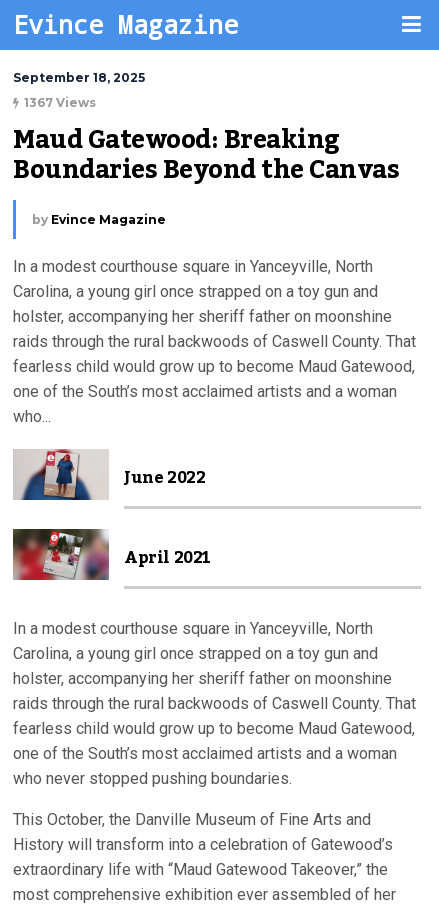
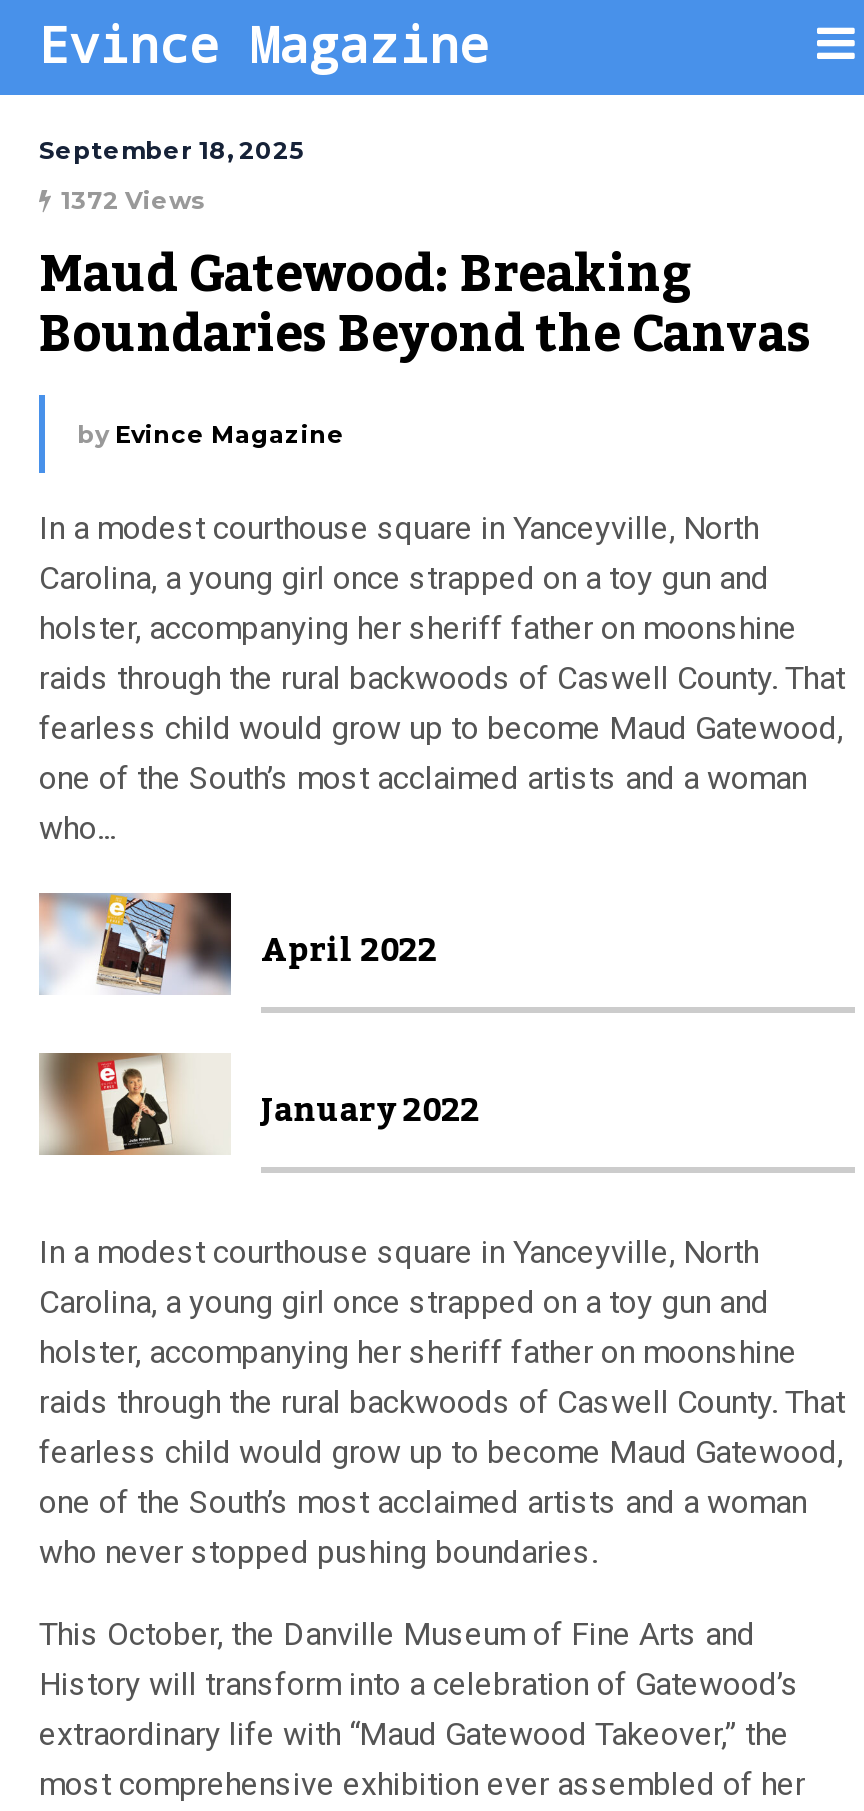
[24,95,96,110] 1367 Views -> [61,185,205,215] 1372 Views
[13,449,205,501] [image] | June 2022 -> [41,891,437,995] [image] | April 2022
[13,528,211,581] [image] | April 2021 -> [41,1051,479,1157] [image] | January 2022

